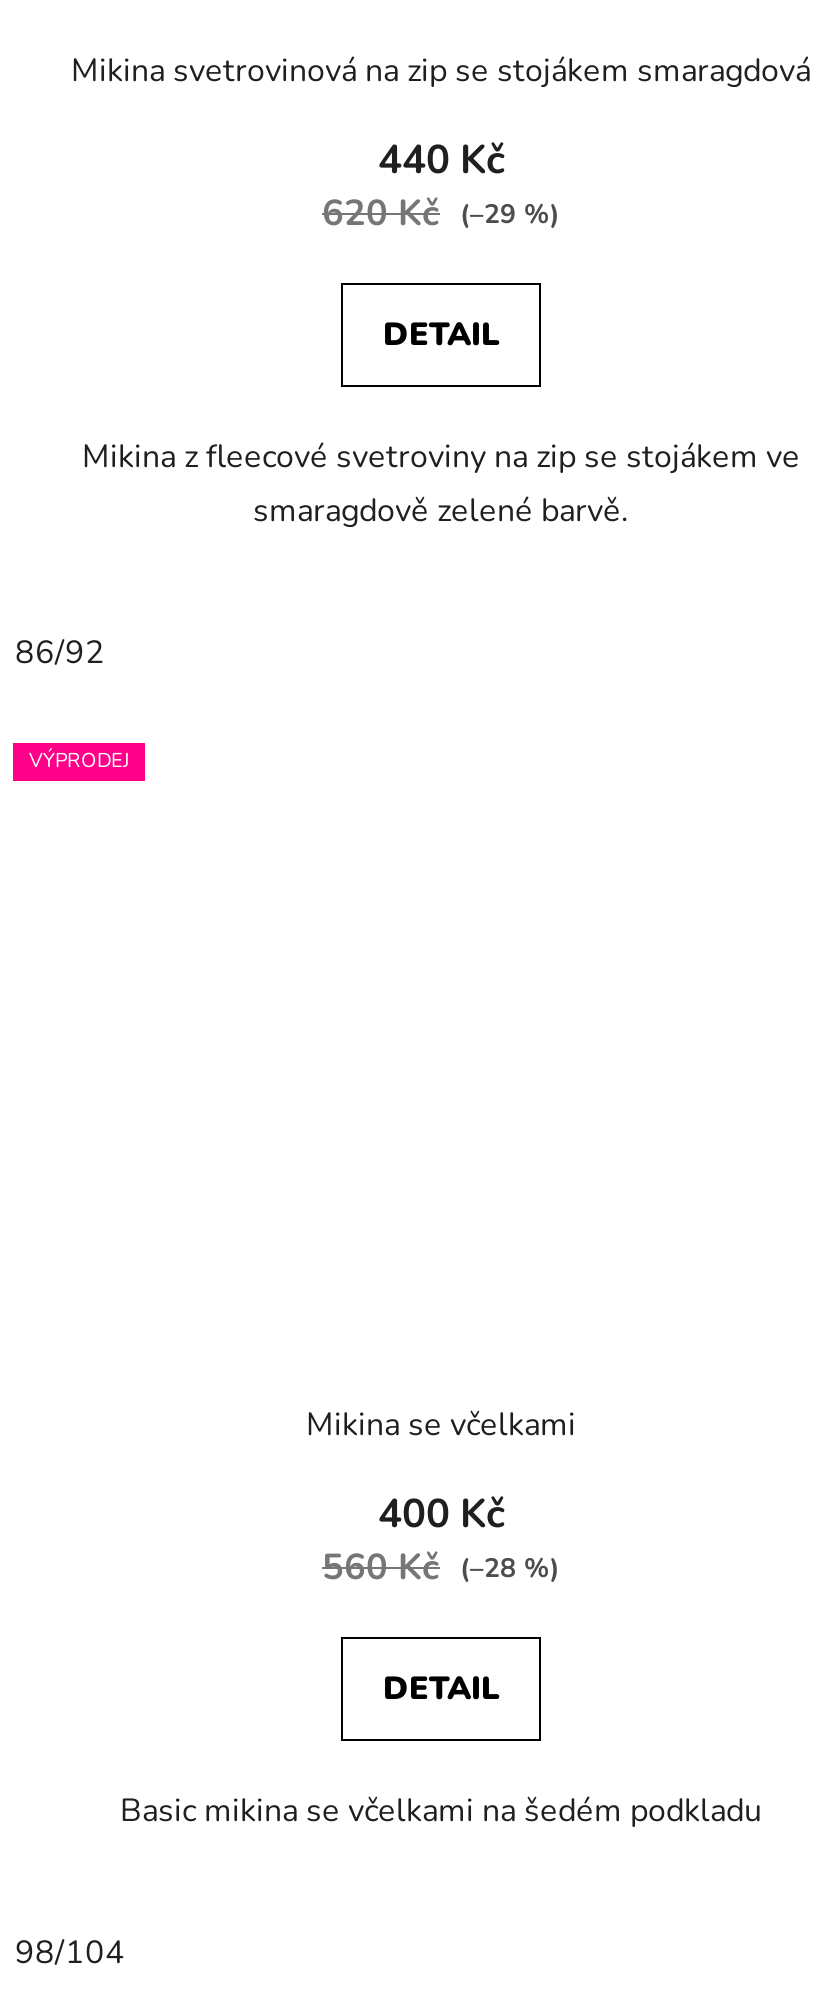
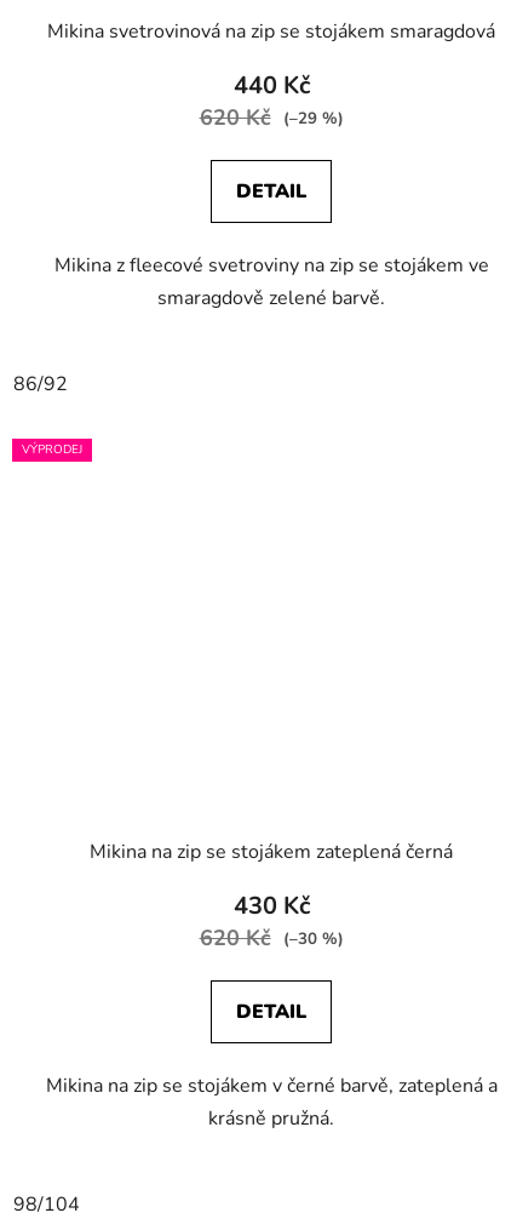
[306,1403,576,1447] Mikina se včelkami -> [90,839,453,865] Mikina na zip se stojákem zateplená černá
[322,1487,560,1591] 400 Kč | 560 Kč (–28 %) -> [199,890,343,953] 430 Kč | 620 Kč (–30 %)
[120,1789,762,1833] Basic mikina se včelkami na šedém podkladu -> [45,1073,497,1132] Mikina na zip se stojákem v černé barvě, zateplená a | krásně pružná.

